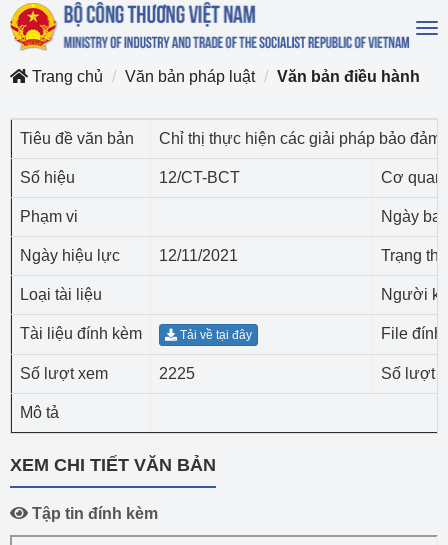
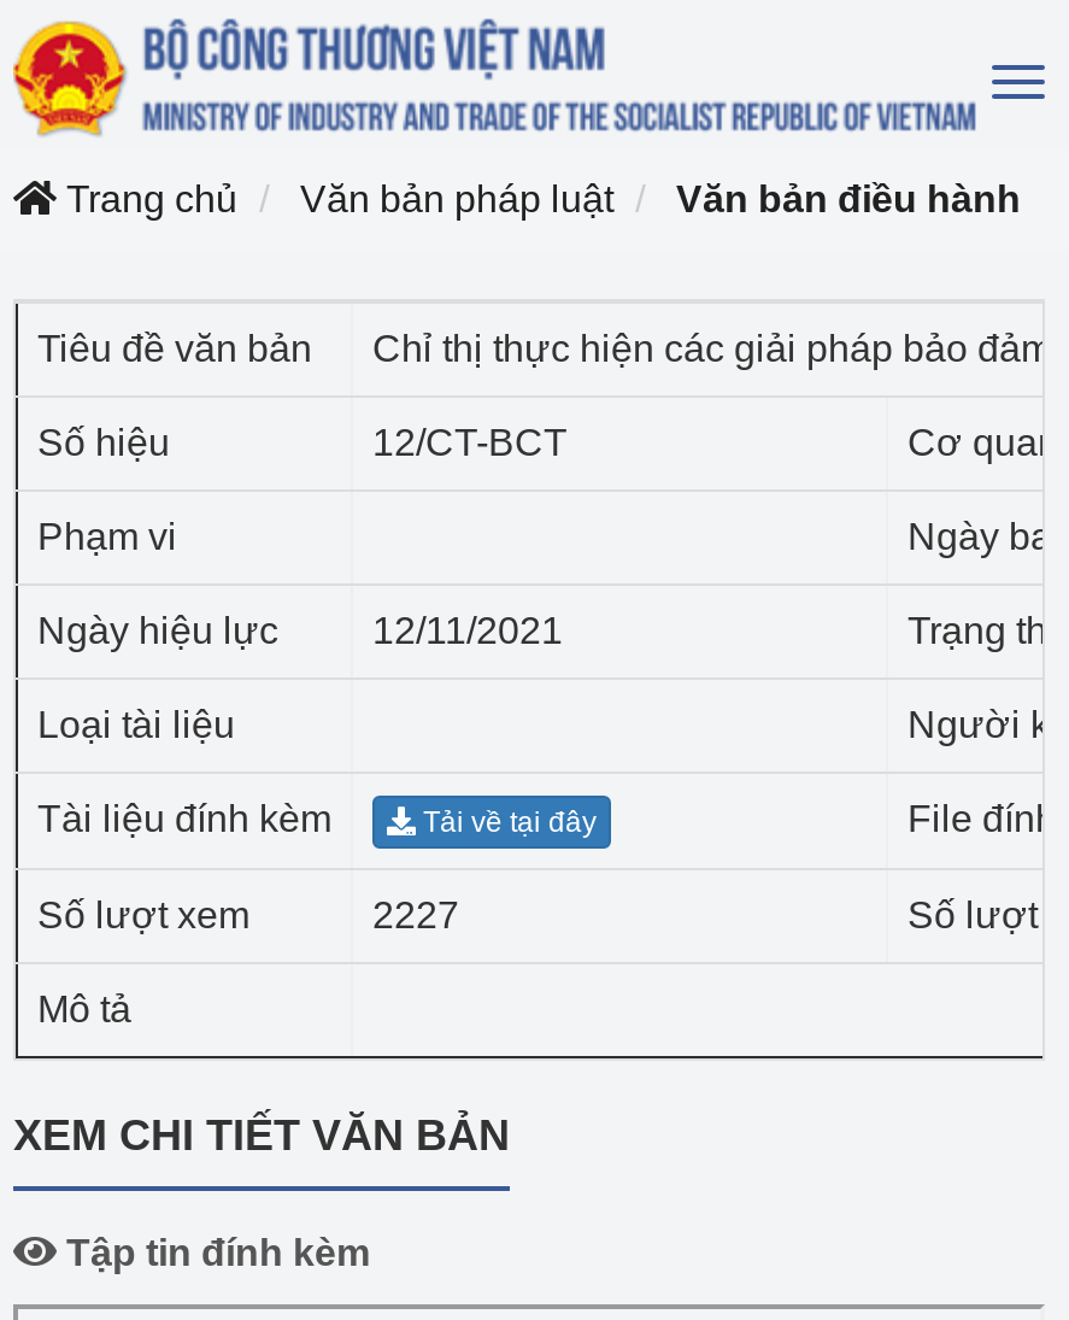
[159,365,195,382] 2225 -> [372,894,459,935] 2227

